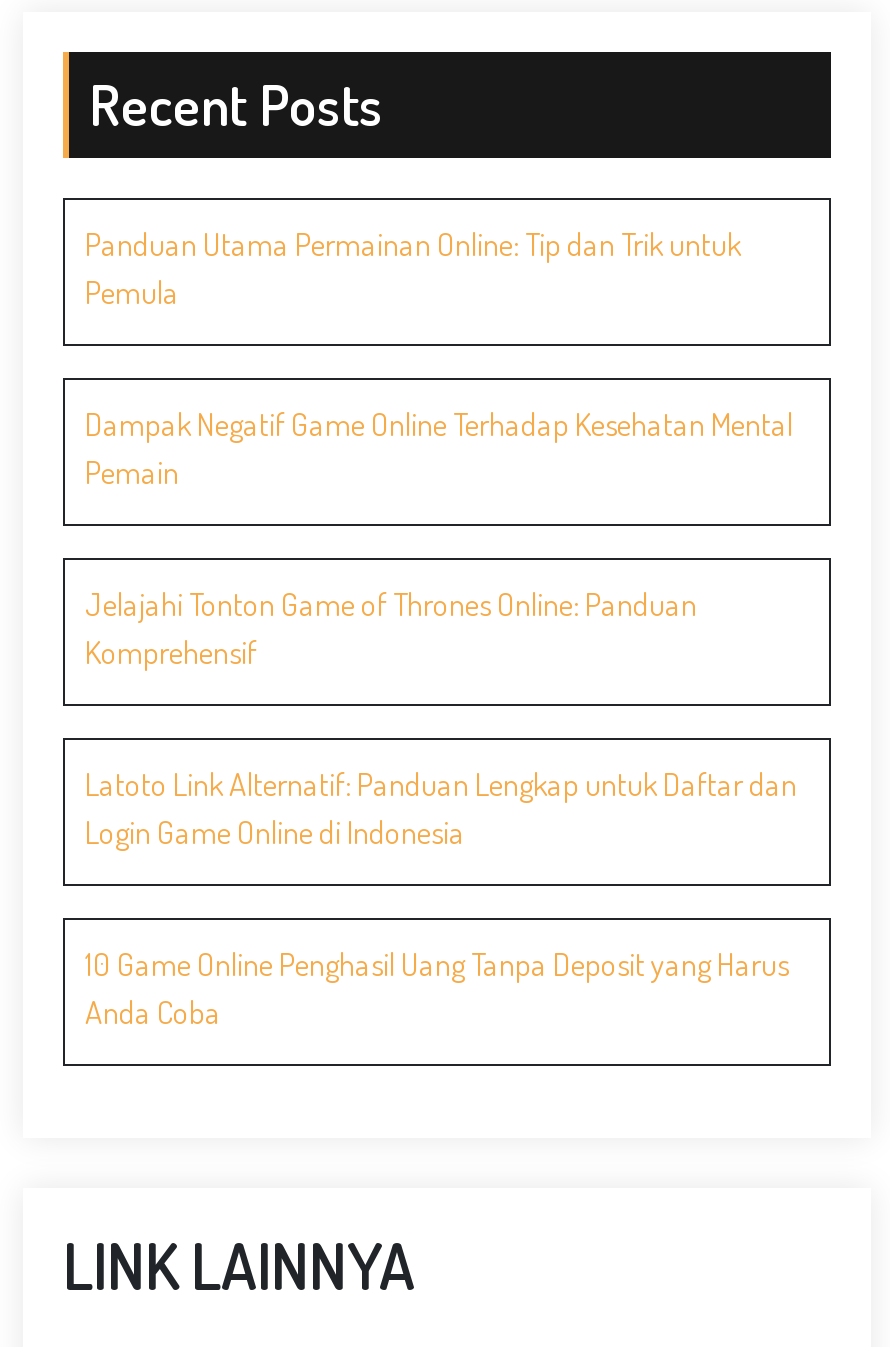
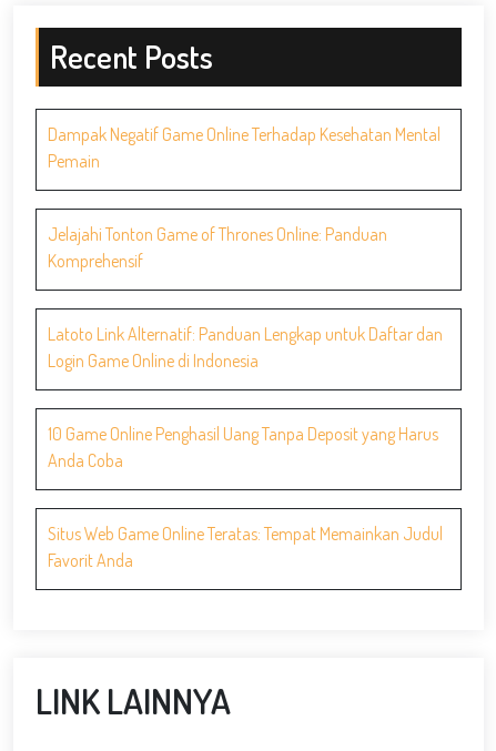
[85,223,741,311] Panduan Utama Permainan Online: Tip dan Trik untuk | Pemula -> none
moved [85,403,797,1031] -> [48,123,443,471]: Dampak Negatif Game Online Terhadap Kesehatan Mental | Pemain | Jelajahi Tonton Game of Thrones Online: Panduan | Komprehensif | Latoto Link Alternatif: Panduan Lengkap untuk Daftar dan | Login Game Online di Indonesia | 10 Game Online Penghasil Uang Tanpa Deposit yang Harus | Anda Coba
none -> [48,522,443,571] Situs Web Game Online Teratas: Tempat Memainkan Judul | Favorit Anda

